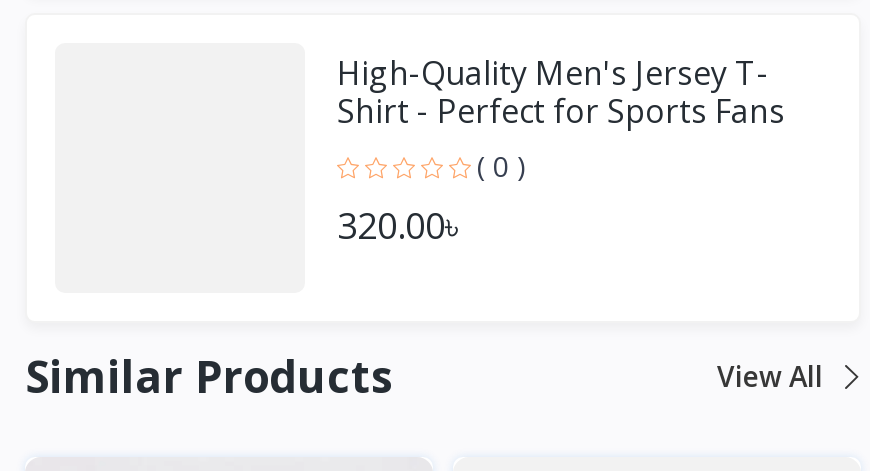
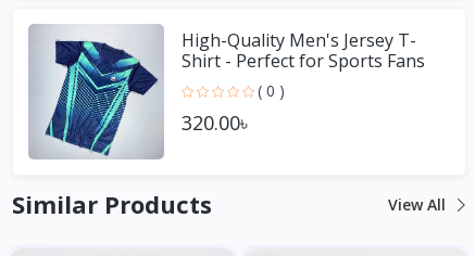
none -> [28,24,164,159] [image]

